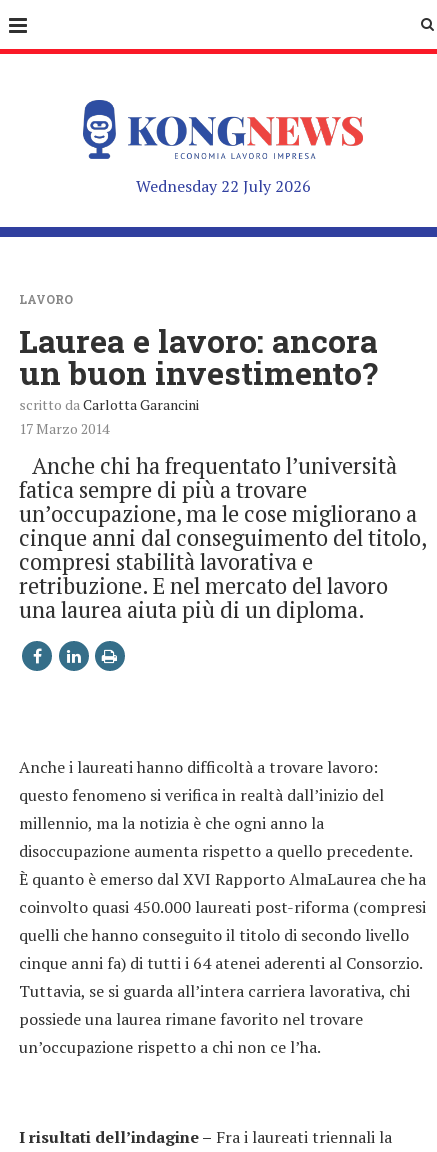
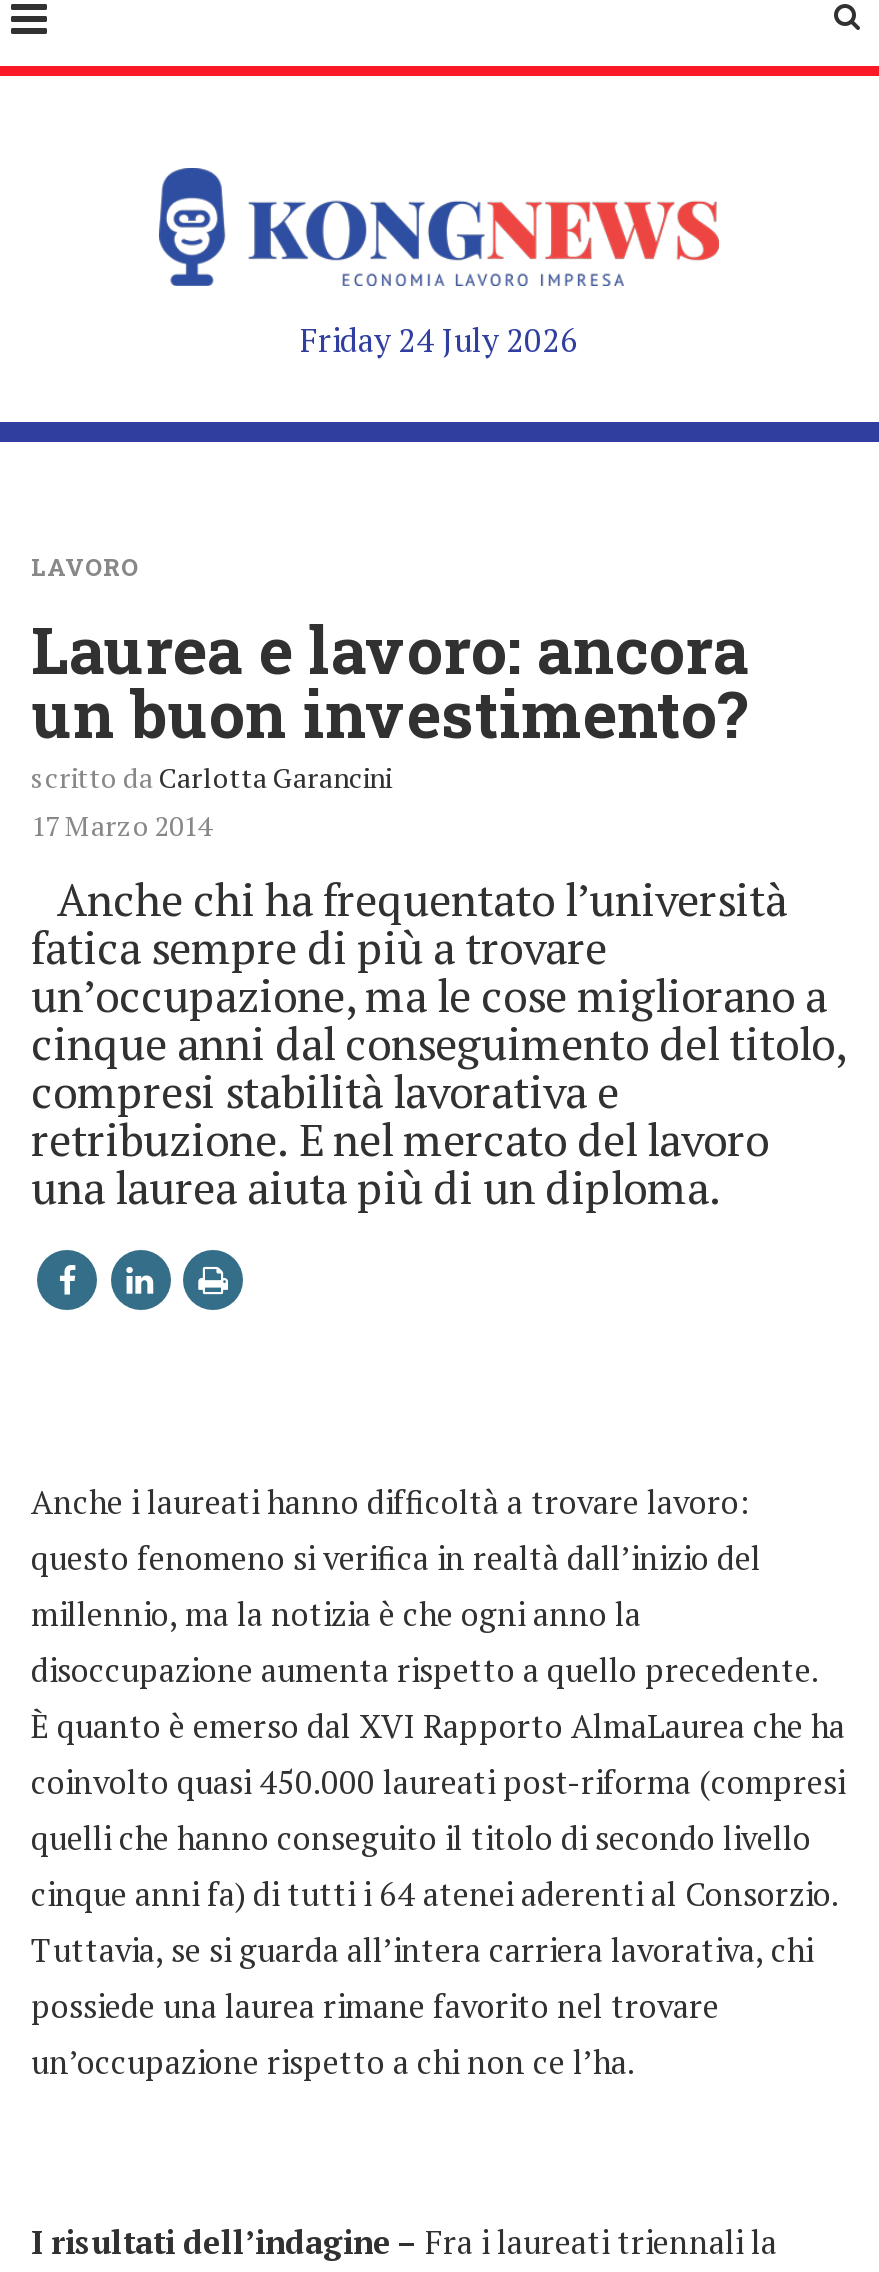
[135,175,310,197] Wednesday 22 July 2026 -> [300,318,578,362] Friday 24 July 2026

